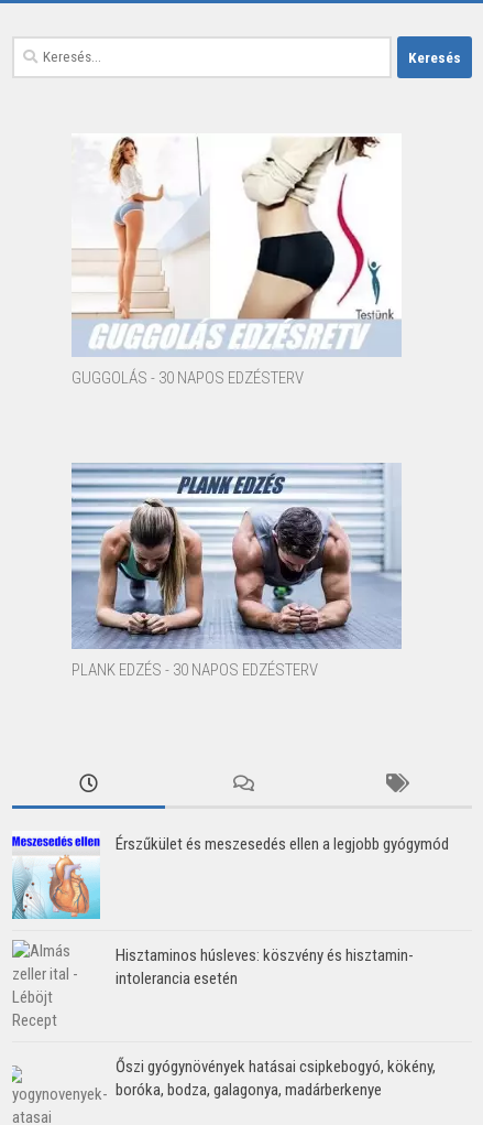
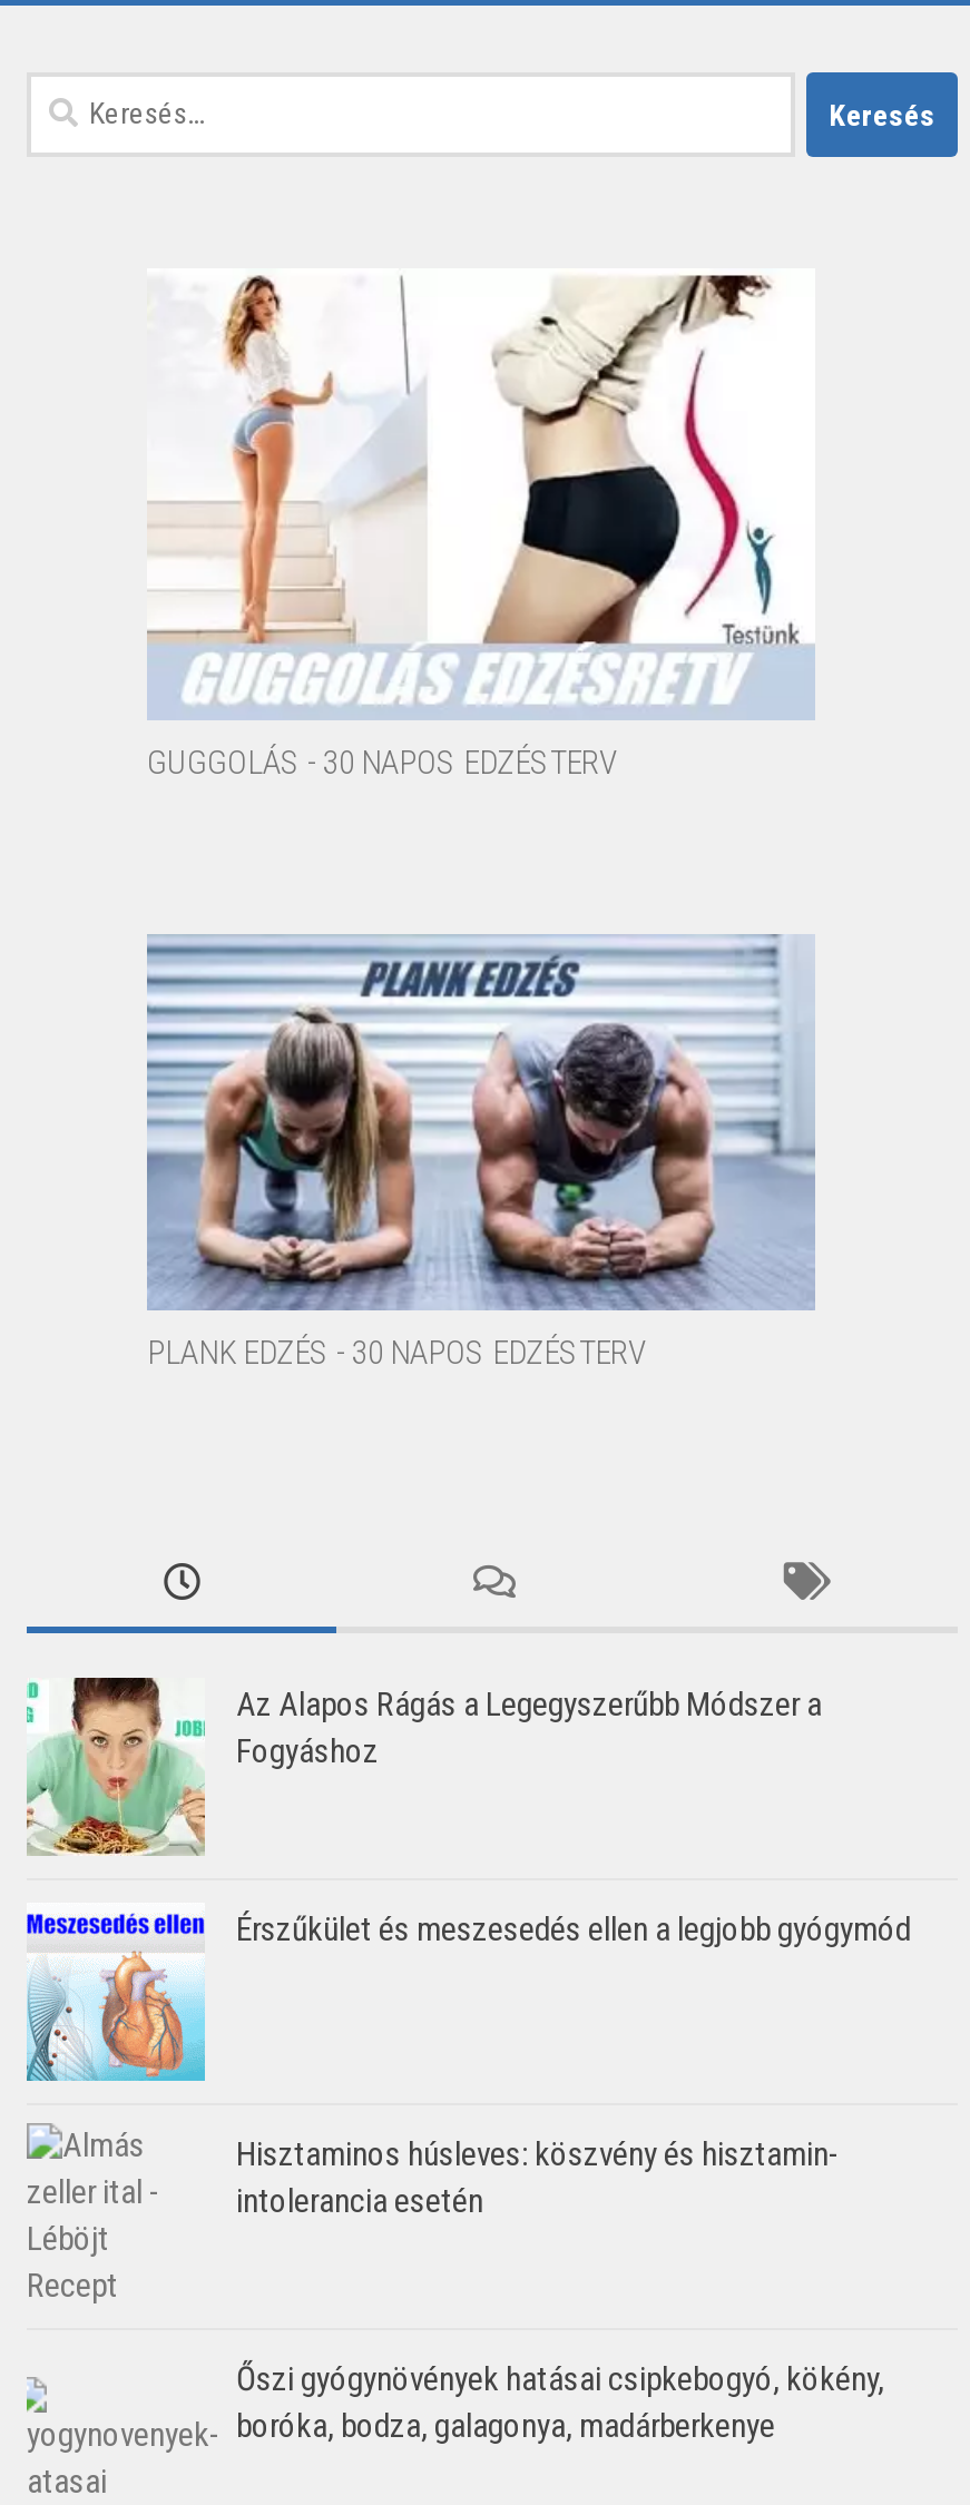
none -> [25,1676,822,1856] [image] | Az Alapos Rágás a Legegyszerűbb Módszer a | Fogyáshoz

